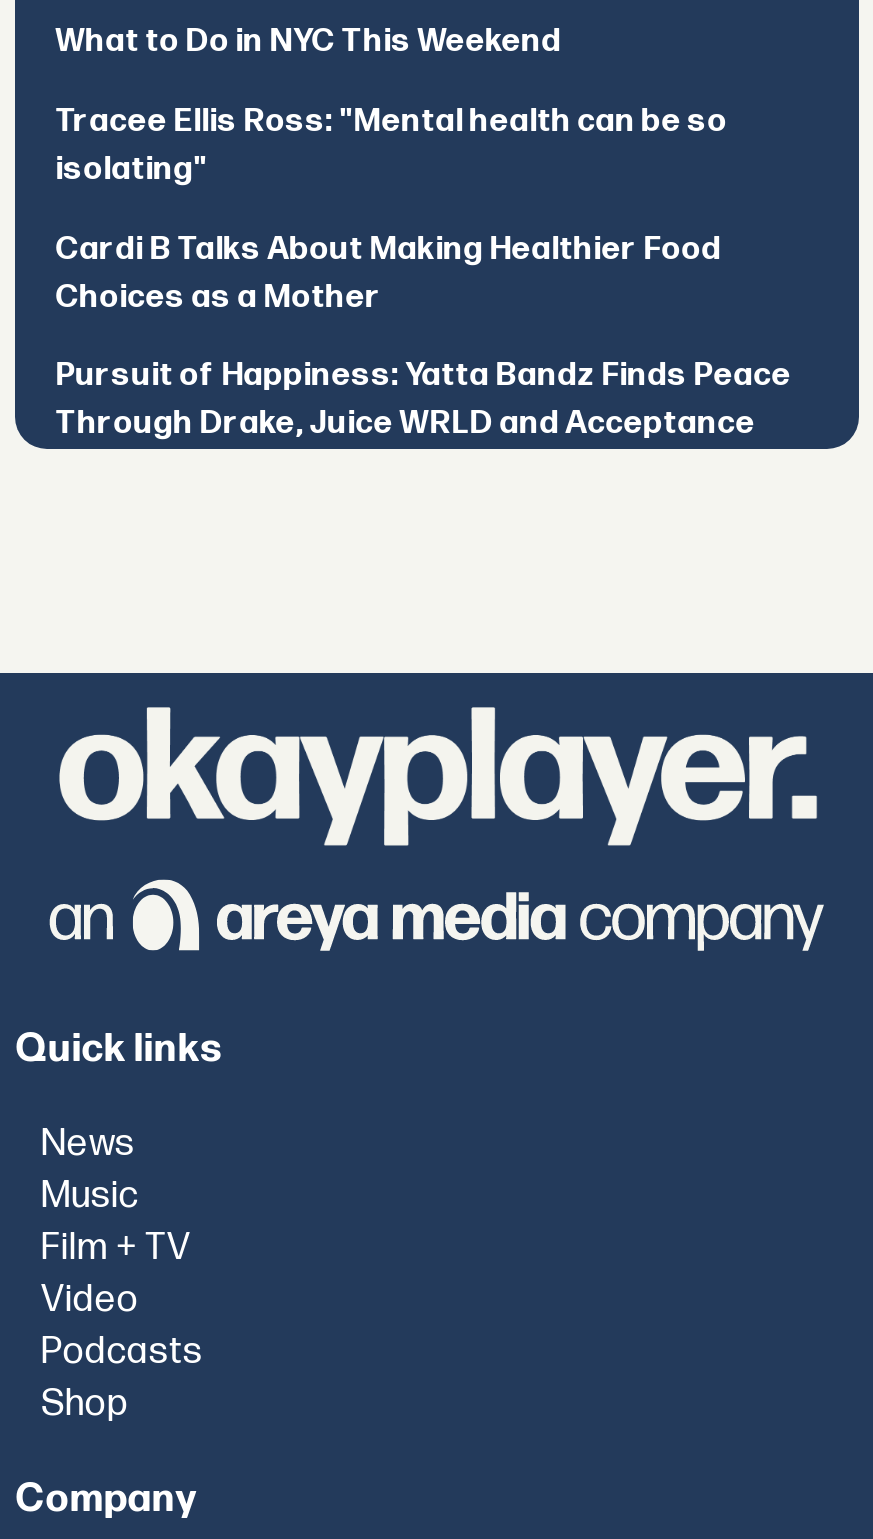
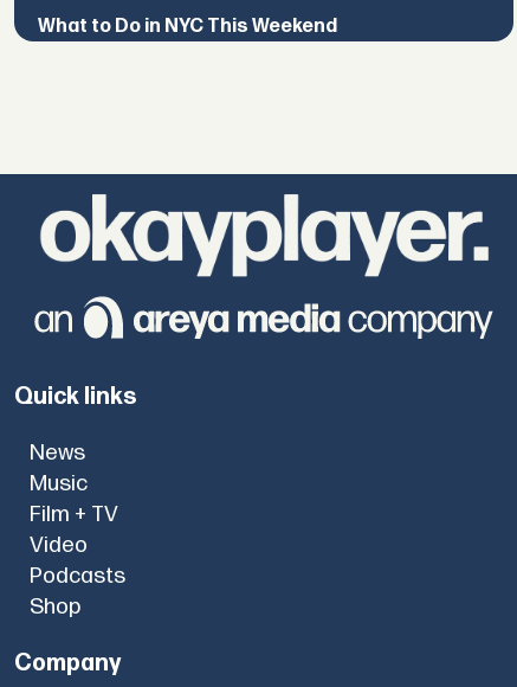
[55,102,791,444] Tracee Ellis Ross: "Mental health can be so | isolating" | Cardi B Talks About Making Healthier Food | Choices as a Mother | Pursuit of Happiness: Yatta Bandz Finds Peace | Through Drake, Juice WRLD and Acceptance -> none

